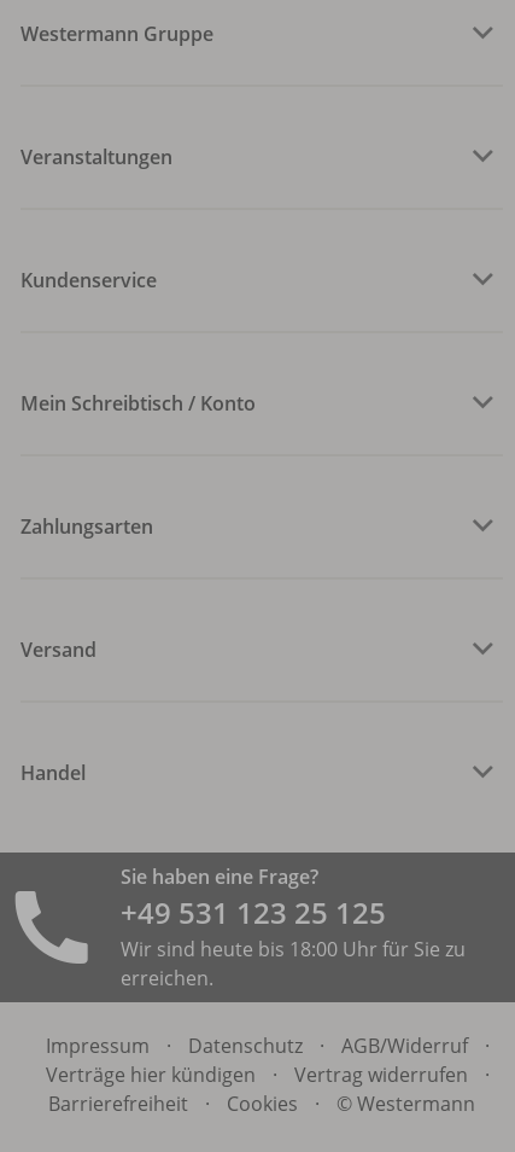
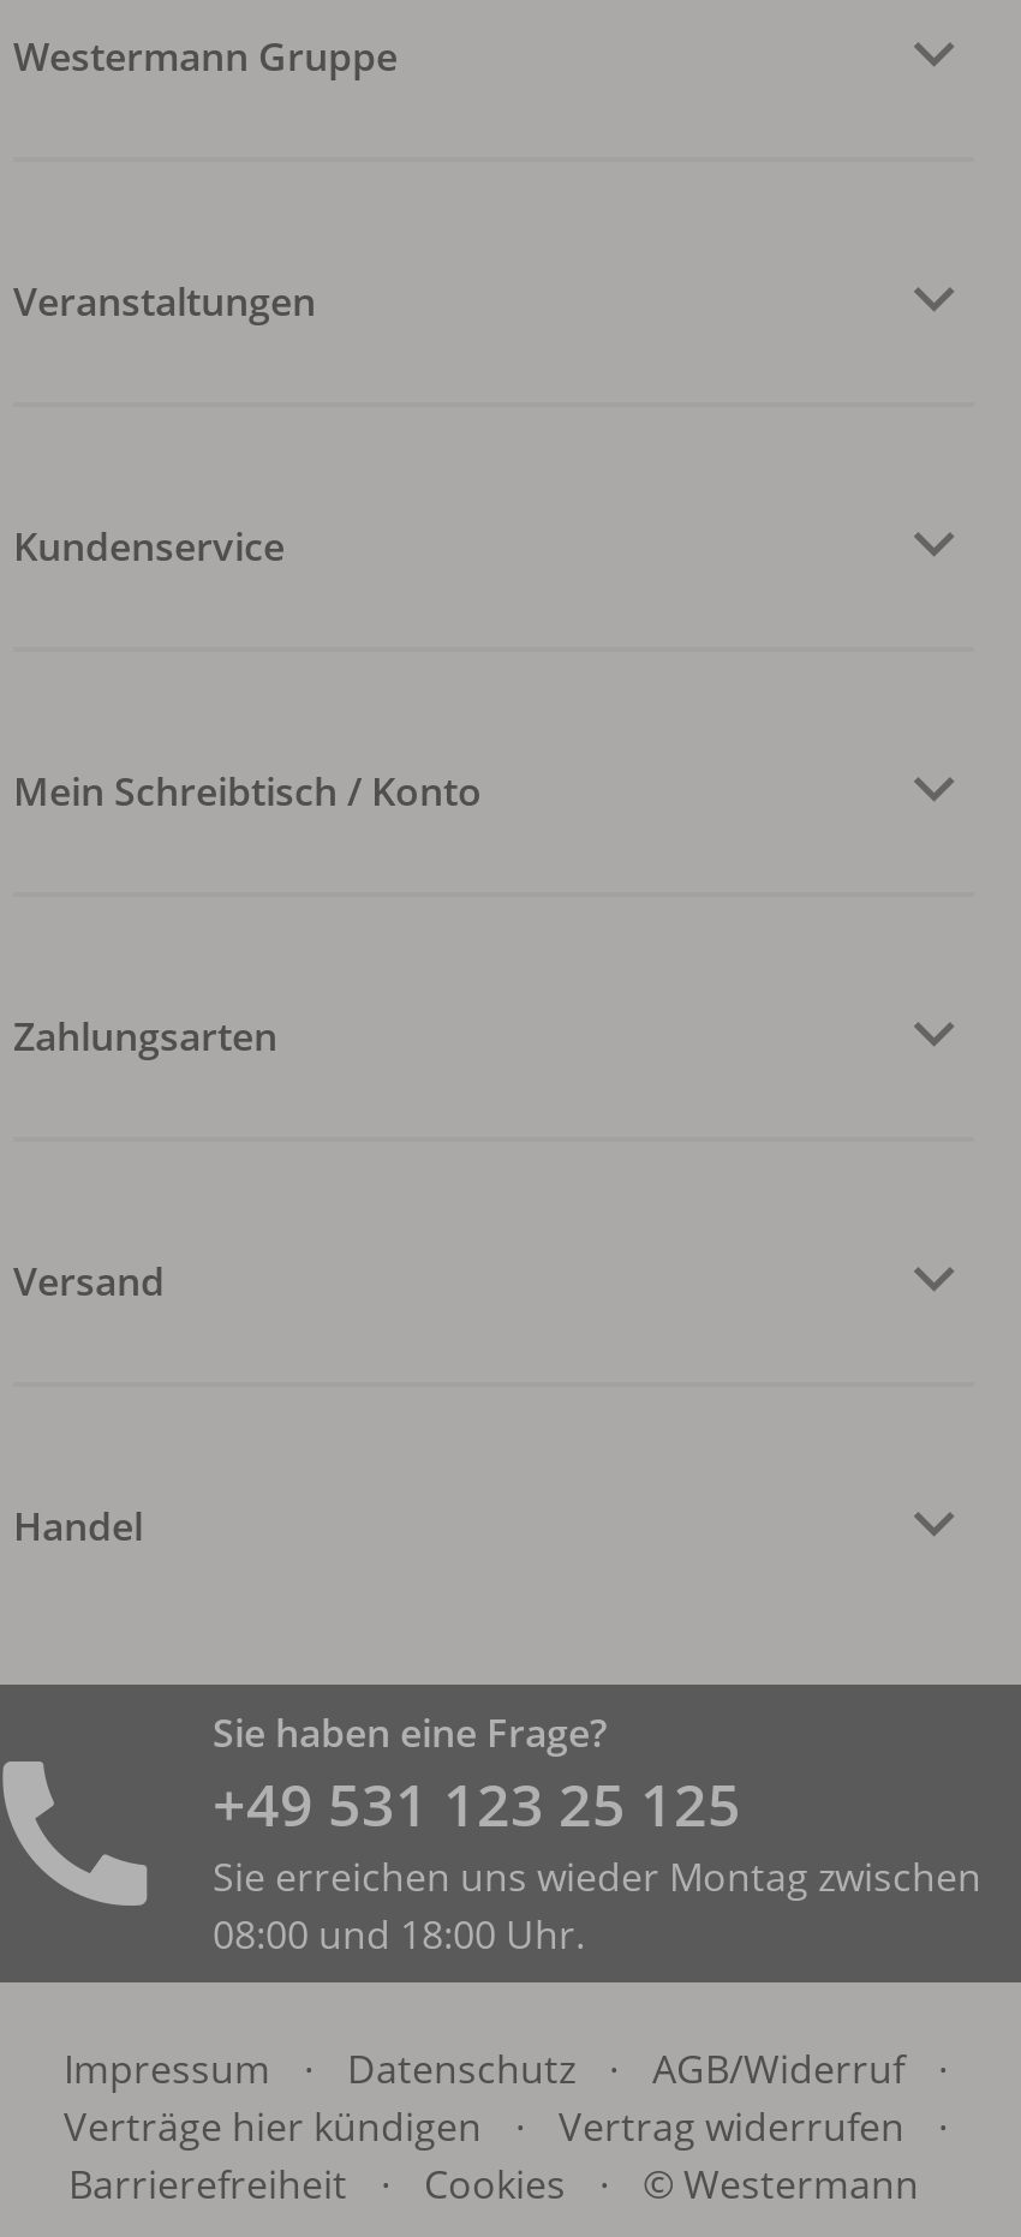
[121,935,466,991] Wir sind heute bis 18:00 Uhr für Sie zu | erreichen. -> [213,1849,981,1960] Sie erreichen uns wieder Montag zwischen | 08:00 und 18:00 Uhr.

